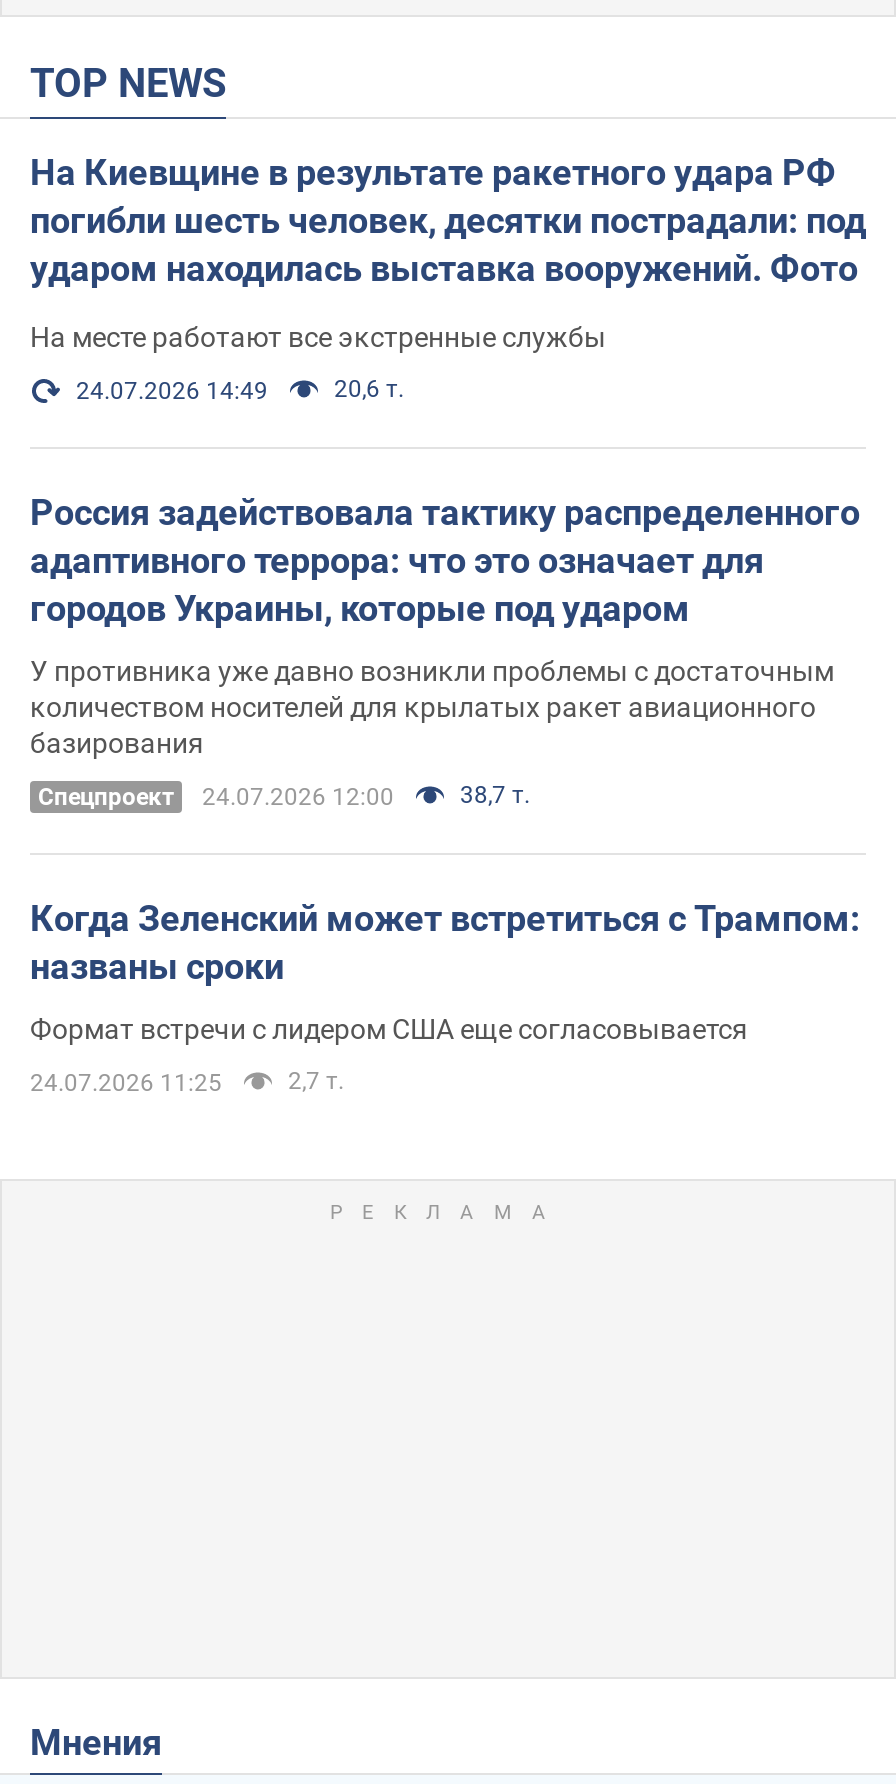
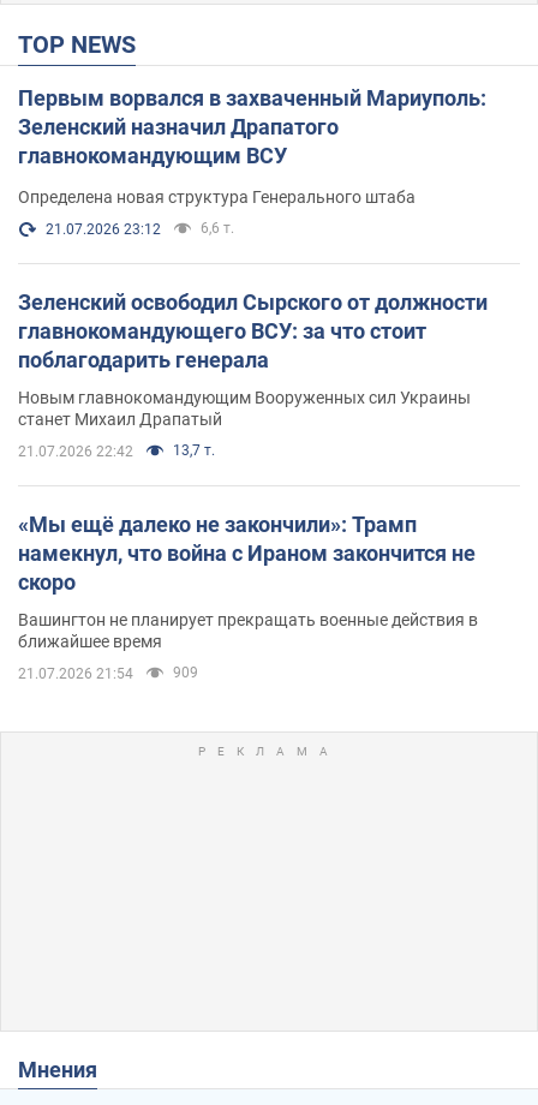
[30,150,866,288] На Киевщине в результате ракетного удара РФ | погибли шесть человек, десятки пострадали: под | ударом находилась выставка вооружений. Фото -> [18,85,486,168] Первым ворвался в захваченный Мариуполь: | Зеленский назначил Драпатого | главнокомандующим ВСУ
[30,320,606,352] На месте работают все экстренные службы -> [18,187,416,206] Определена новая структура Генерального штаба
[76,374,404,404] 24.07.2026 14:49 | 20,6 т. -> [46,219,234,237] 21.07.2026 23:12 | 6,6 т.
[30,490,860,628] Россия задействовала тактику распределенного | адаптивного террора: что это означает для | городов Украины, которые под ударом -> [18,289,488,372] Зеленский освободил Сырского от должности | главнокомандующего ВСУ: за что стоит | поблагодарить генерала
[30,654,834,758] У противника уже давно возникли проблемы с достаточным | количеством носителей для крылатых ракет авиационного | базирования -> [18,388,471,428] Новым главнокомандующим Вооруженных сил Украины | станет Михаил Драпатый
[38,780,530,810] Спецпроект | 24.07.2026 12:00 | 38,7 т. -> [18,442,215,460] 21.07.2026 22:42 | 13,7 т.
[30,896,860,986] Когда Зеленский может встретиться с Трампом: | названы сроки -> [18,511,476,594] «Мы ещё далеко не закончили»: Трамп | намекнул, что война с Ираном закончится не | скоро
[30,1012,748,1044] Формат встречи с лидером США еще согласовывается -> [18,610,478,651] Вашингтон не планирует прекращать военные действия в | ближайшее время
[30,1066,344,1096] 24.07.2026 11:25 | 2,7 т. -> [18,664,198,682] 21.07.2026 21:54 | 909

